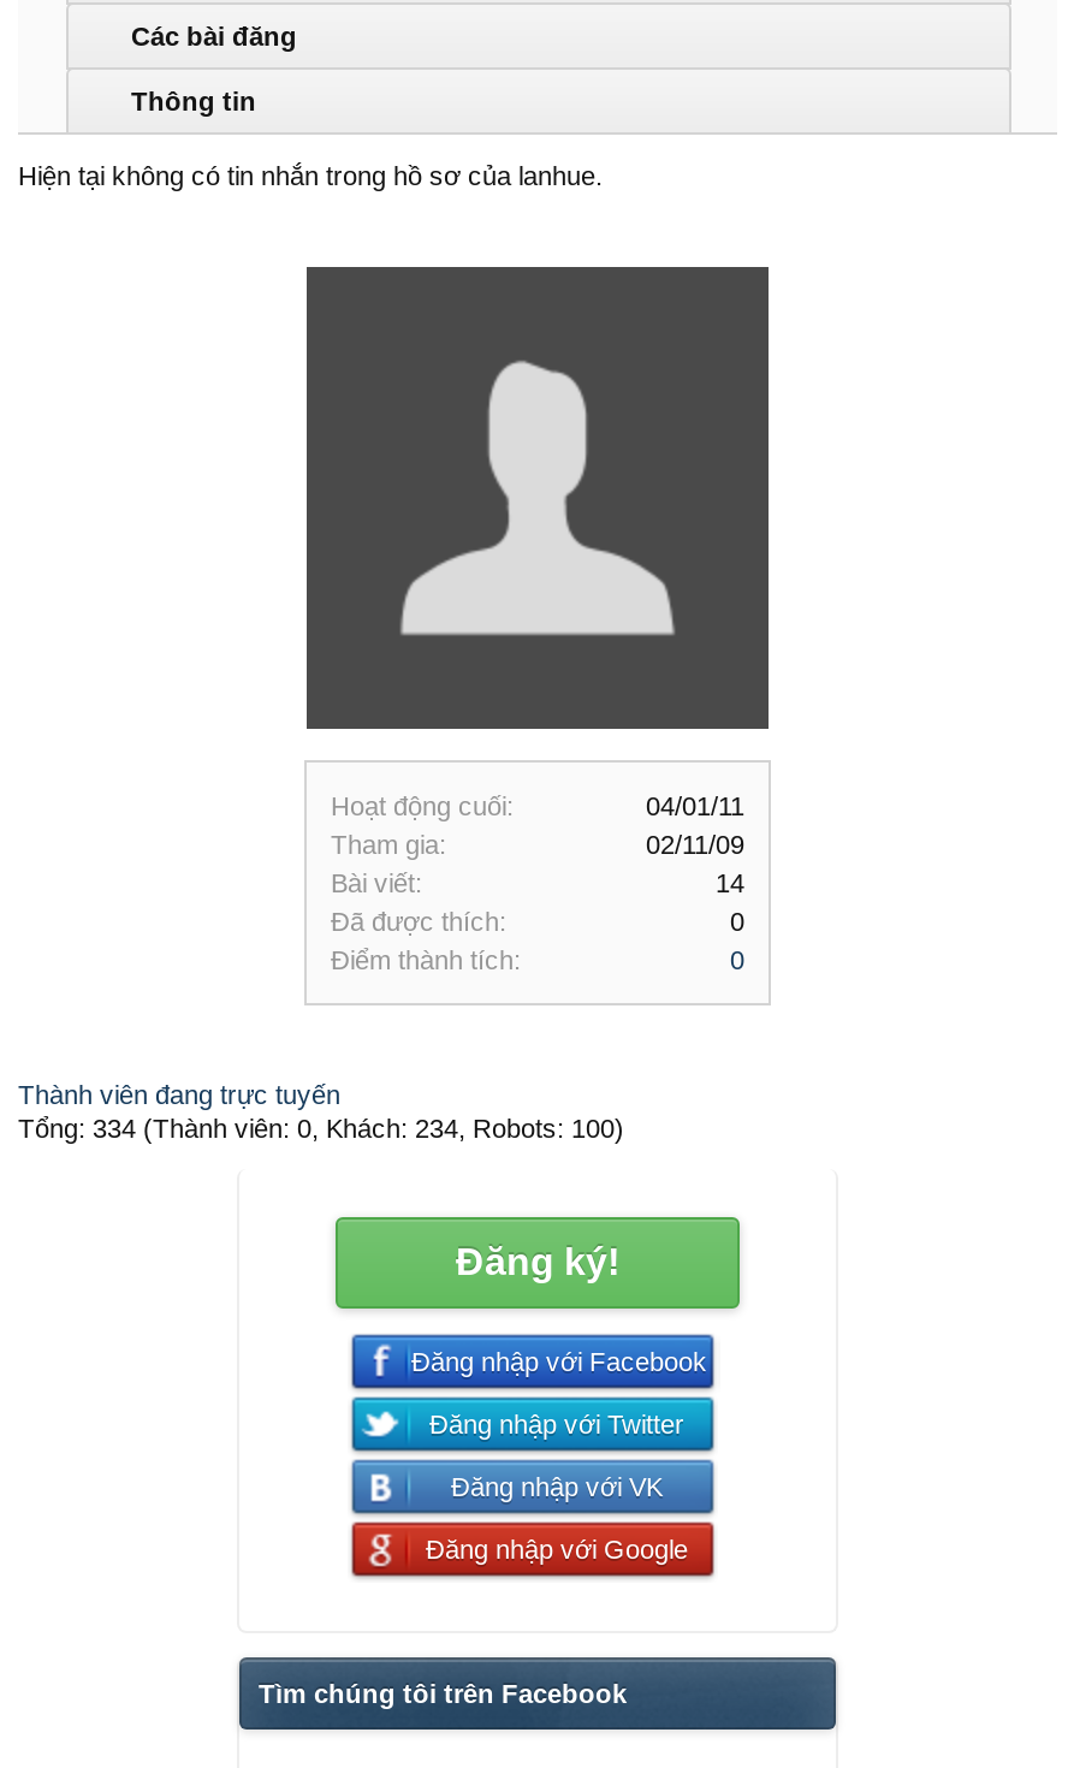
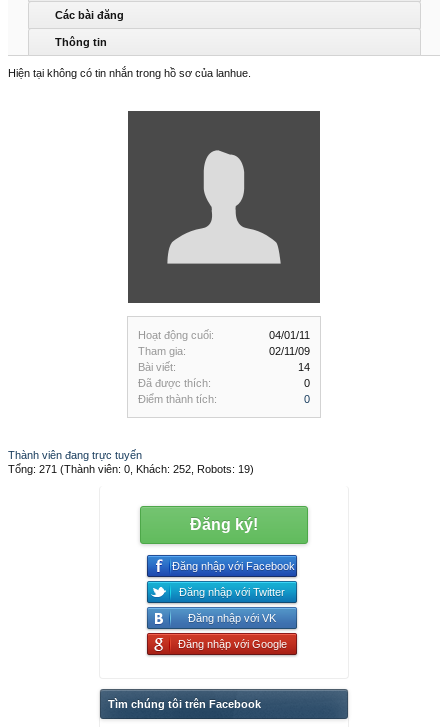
[18,1114,624,1143] Tổng: 334 (Thành viên: 0, Khách: 234, Robots: 100) -> [8,463,254,475] Tổng: 271 (Thành viên: 0, Khách: 252, Robots: 19)

